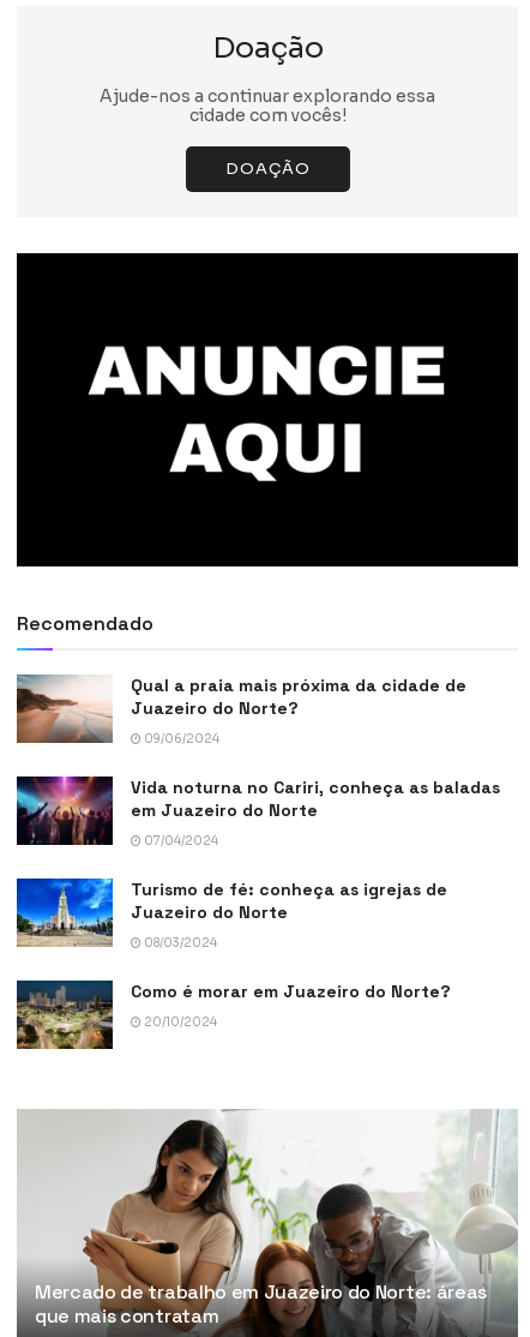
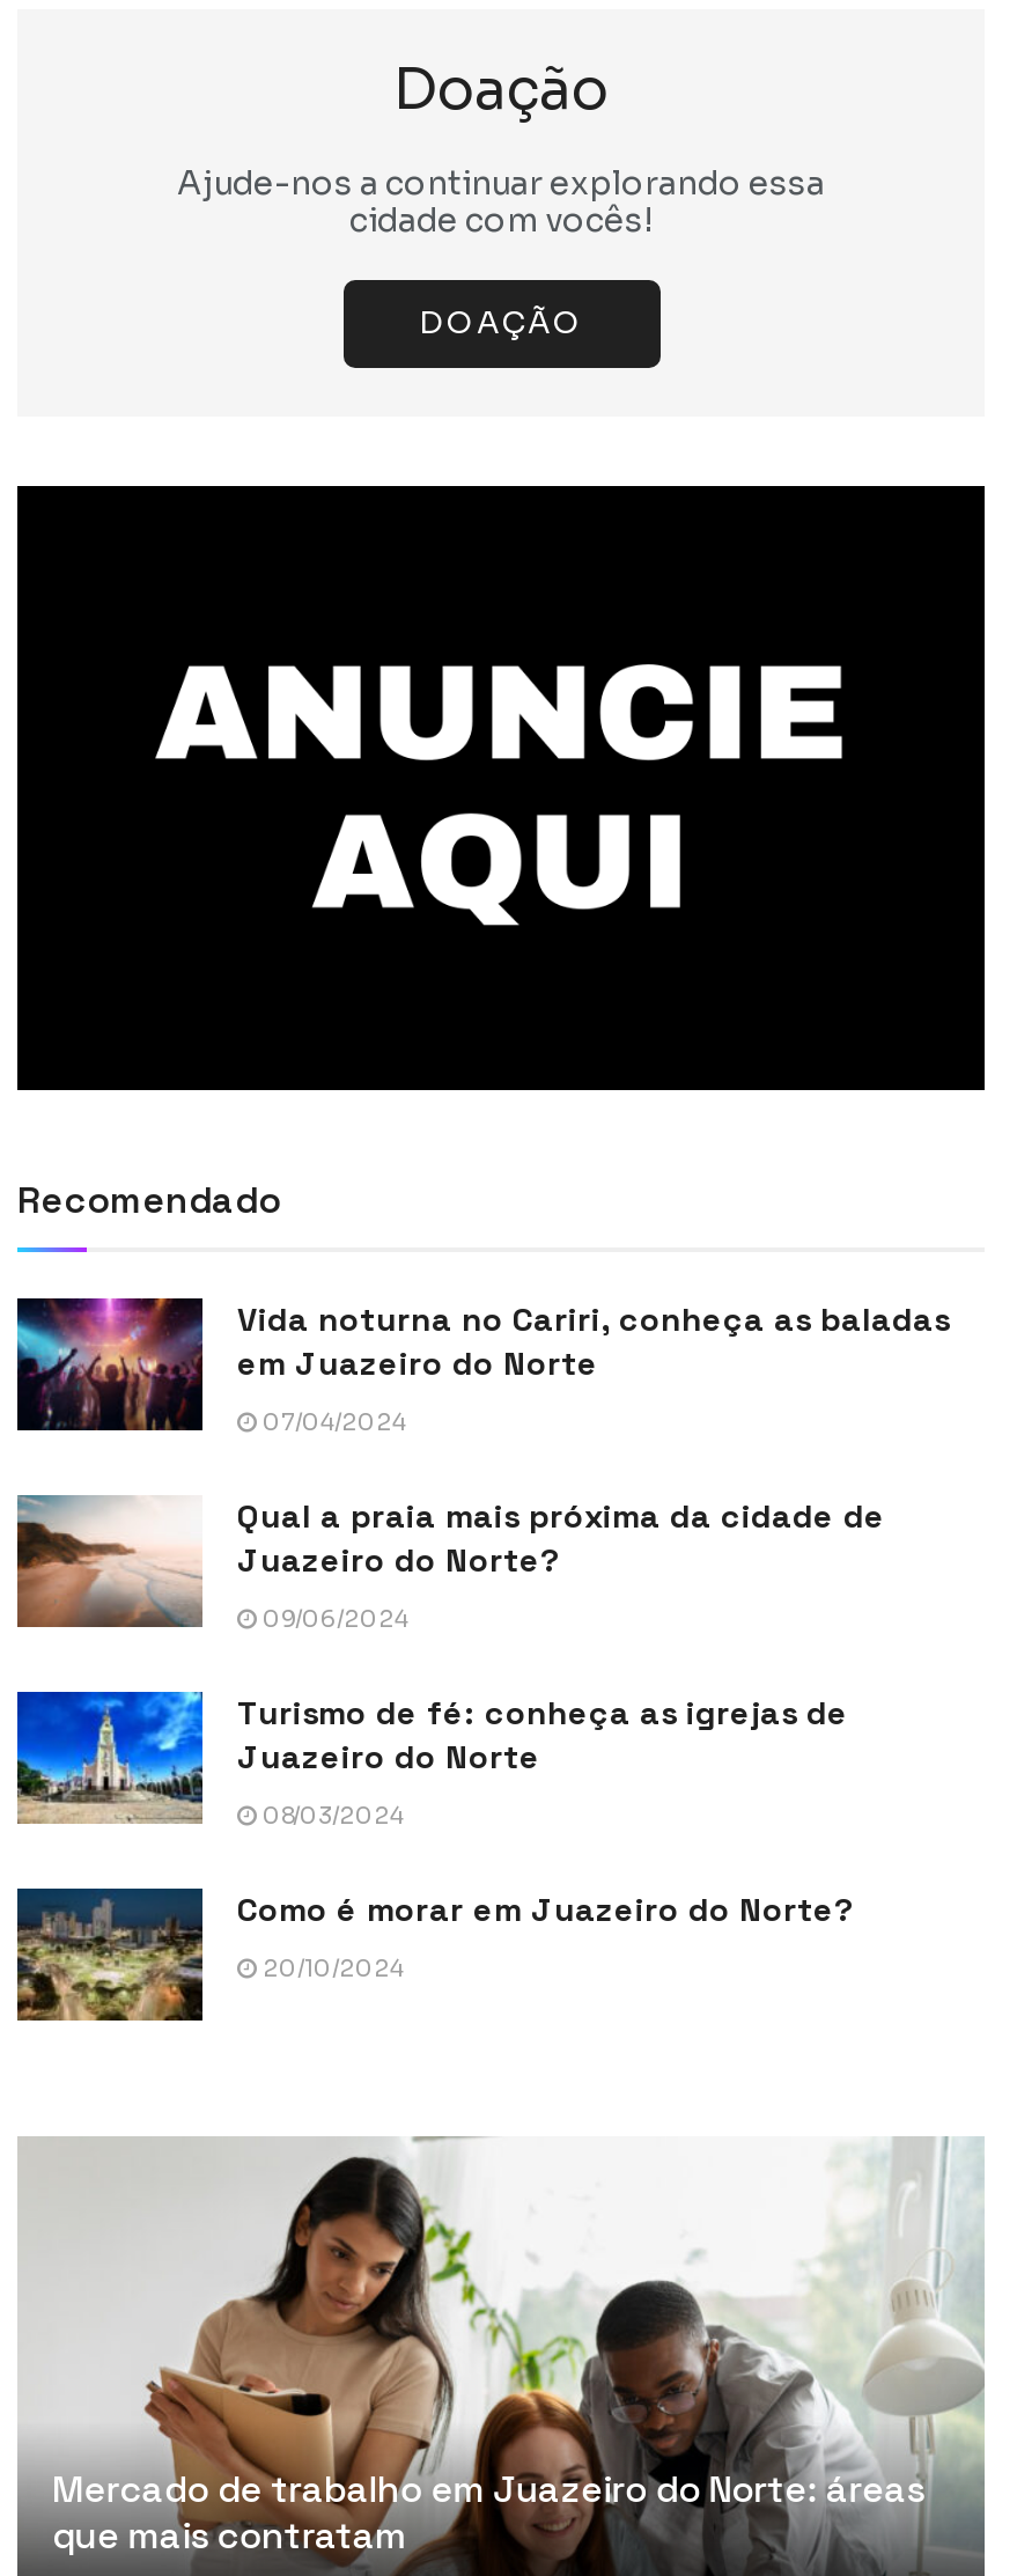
moved [16,673,466,746] -> [15,1493,885,1634]: [image] | Qual a praia mais próxima da cidade de | Juazeiro do Norte? | 09/06/2024
moved [16,775,500,848] -> [15,1296,950,1437]: [image] | Vida noturna no Cariri, conheça as baladas | em Juazeiro do Norte | 07/04/2024

